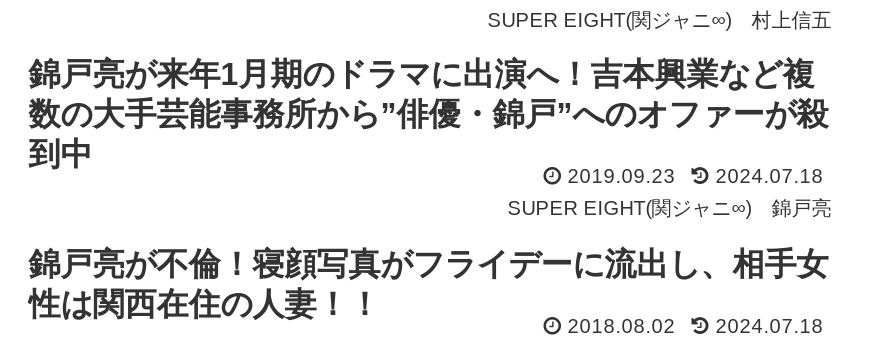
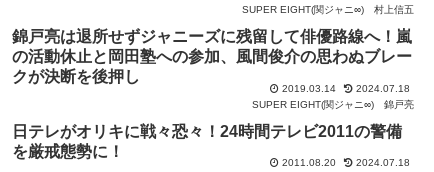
[28,56,828,187] 錦戸亮が来年1月期のドラマに出演へ！吉本興業など複 | 数の大手芸能事務所から”俳優・錦戸”へのオファーが殺 | 到中 | 2019.09.23 -> [12,28,412,93] 錦戸亮は退所せずジャニーズに残留して俳優路線へ！嵐 | の活動休止と岡田塾への参加、風間俊介の思わぬブレー | クが決断を後押し | 2019.03.14
[28,246,828,336] 錦戸亮が不倫！寝顔写真がフライデーに流出し、相手女 | 性は関西在住の人妻！！ | 2018.08.02 -> [12,123,402,168] 日テレがオリキに戦々恐々！24時間テレビ2011の警備 | を厳戒態勢に！ | 2011.08.20

